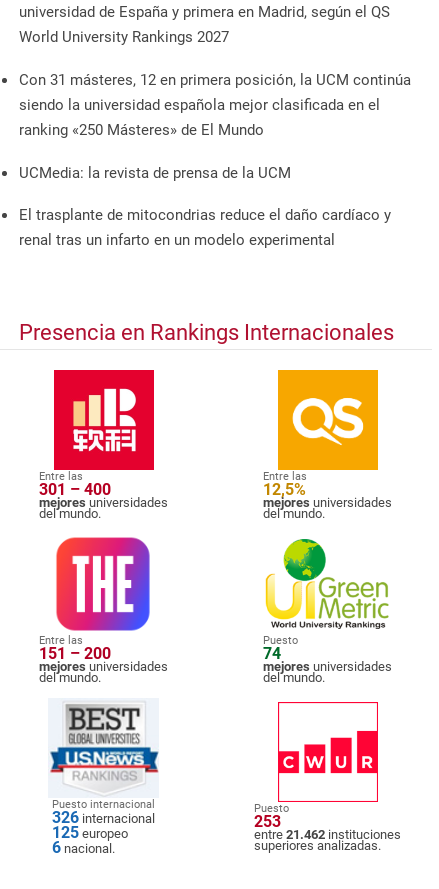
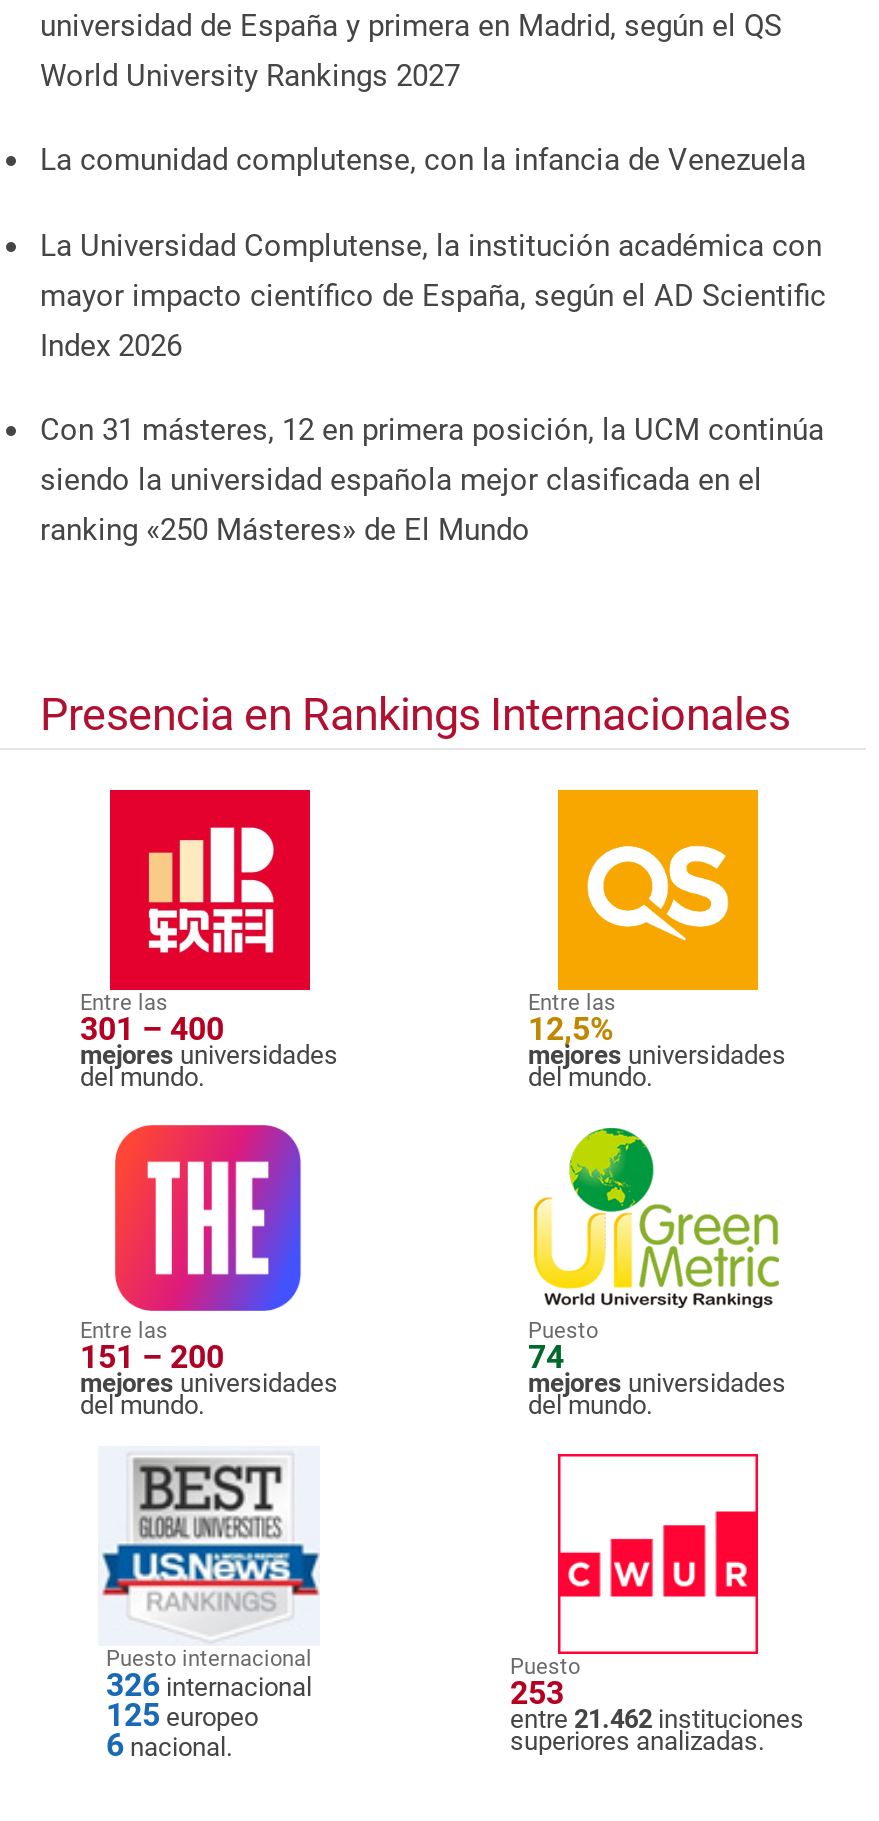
none -> [40,142,826,363] La comunidad complutense, con la infancia de Venezuela | La Universidad Complutense, la institución académica con | mayor impacto científico de España, según el AD Scientific | Index 2026
moved [19,71,411,139] -> [40,412,824,548]: Con 31 másteres, 12 en primera posición, la UCM continúa | siendo la universidad española mejor clasificada en el | ranking «250 Másteres» de El Mundo
[19,164,391,249] UCMedia: la revista de prensa de la UCM | El trasplante de mitocondrias reduce el daño cardíaco y | renal tras un infarto en un modelo experimental -> none

